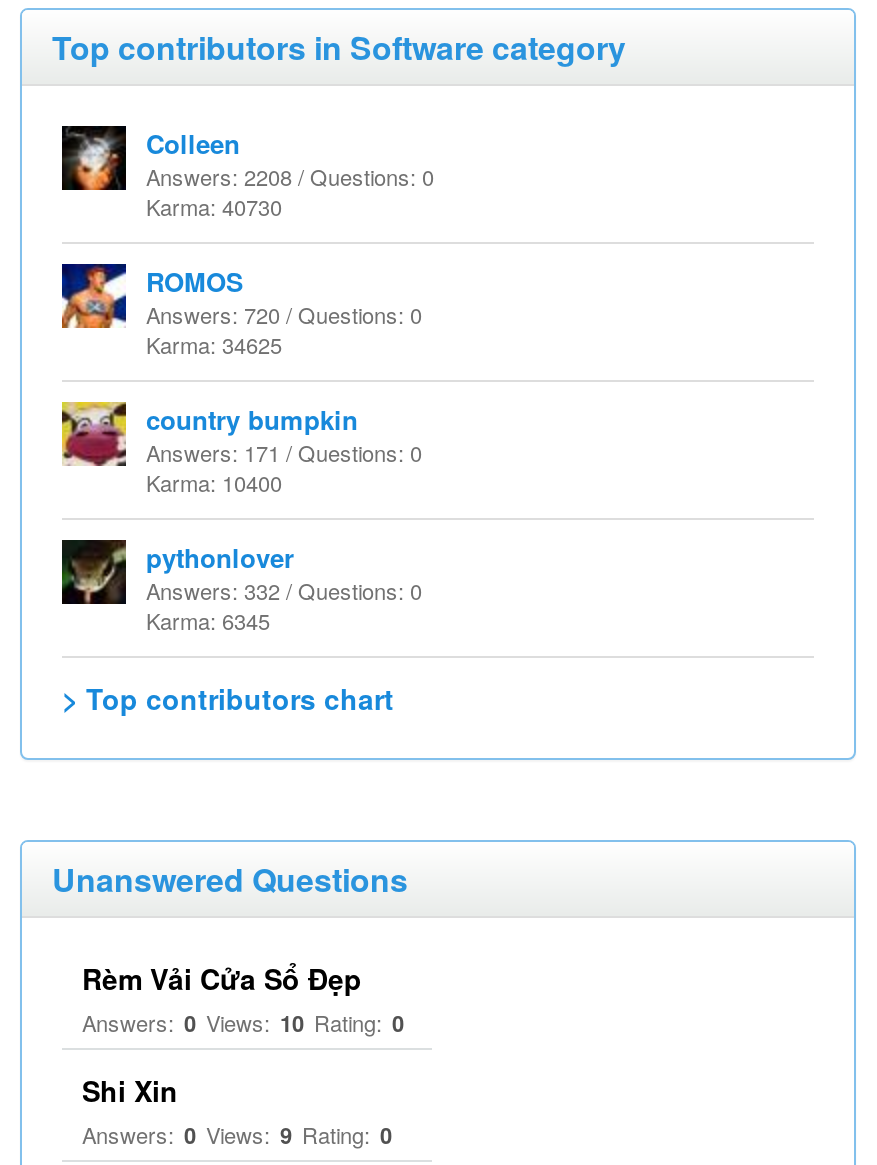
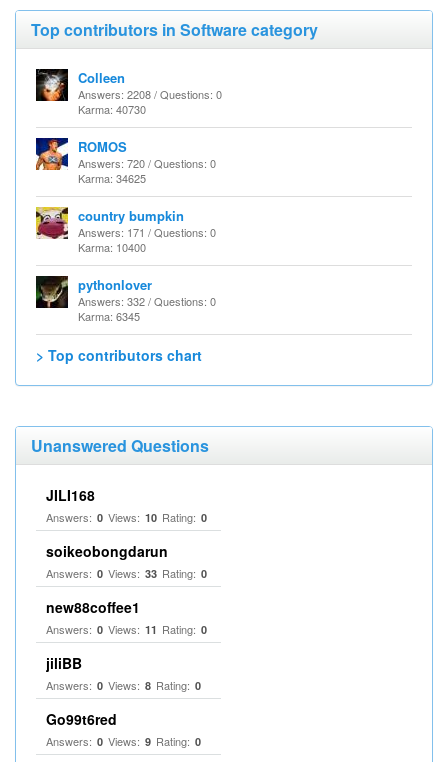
[82,958,362,998] Rèm Vải Cửa Sổ Đẹp -> [46,485,95,505] JILI168
[82,1070,178,1110] Shi Xin -> [46,541,207,729] soikeobongdarun | Answers: 0 Views: 33 Rating: 0 | new88coffee1 | Answers: 0 Views: 11 Rating: 0 | jiliBB | Answers: 0 Views: 8 Rating: 0 | Go99t6red

